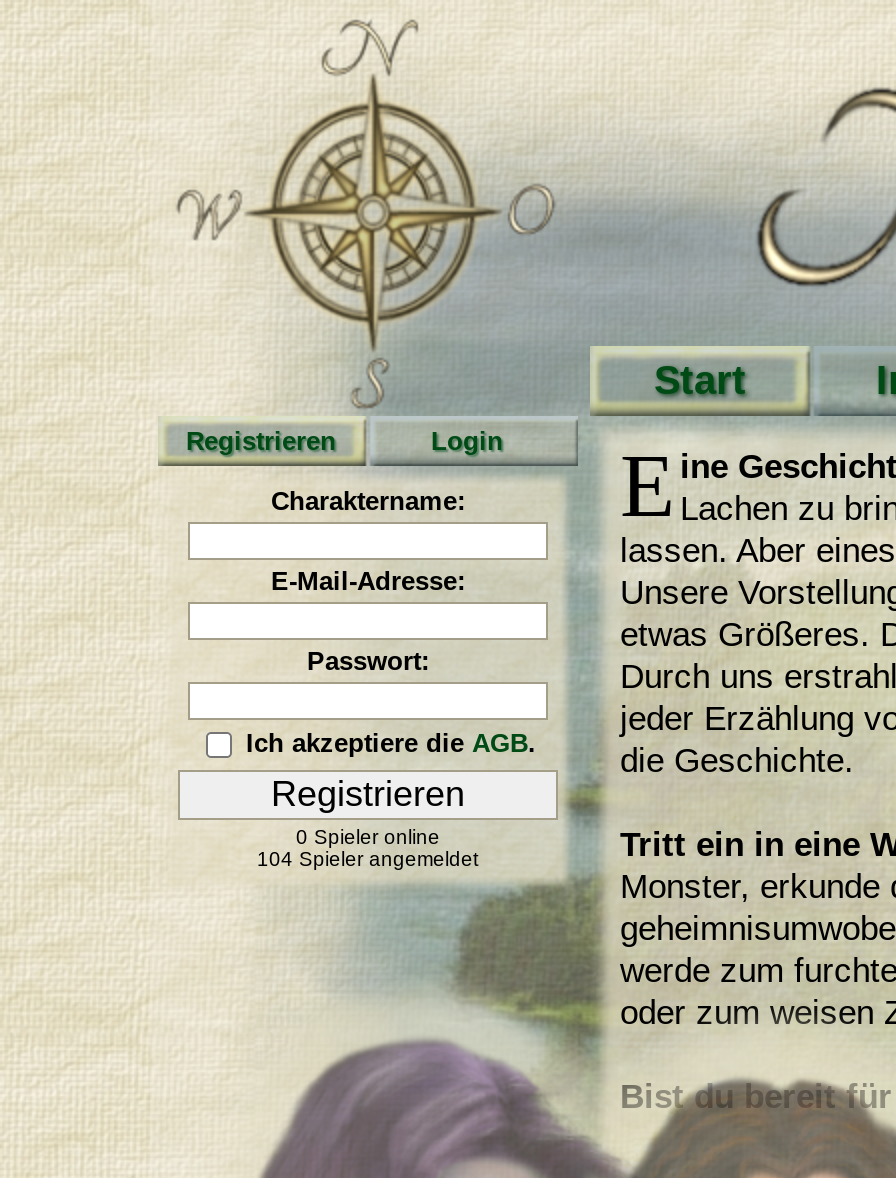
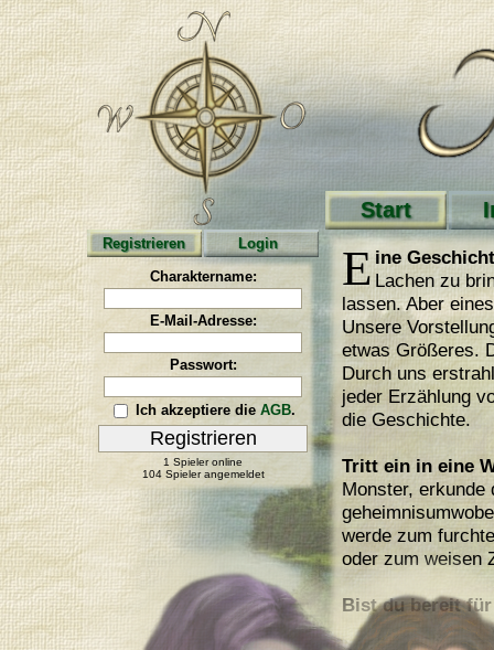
[296,826,440,848] 0 Spieler online -> [163,456,243,468] 1 Spieler online

